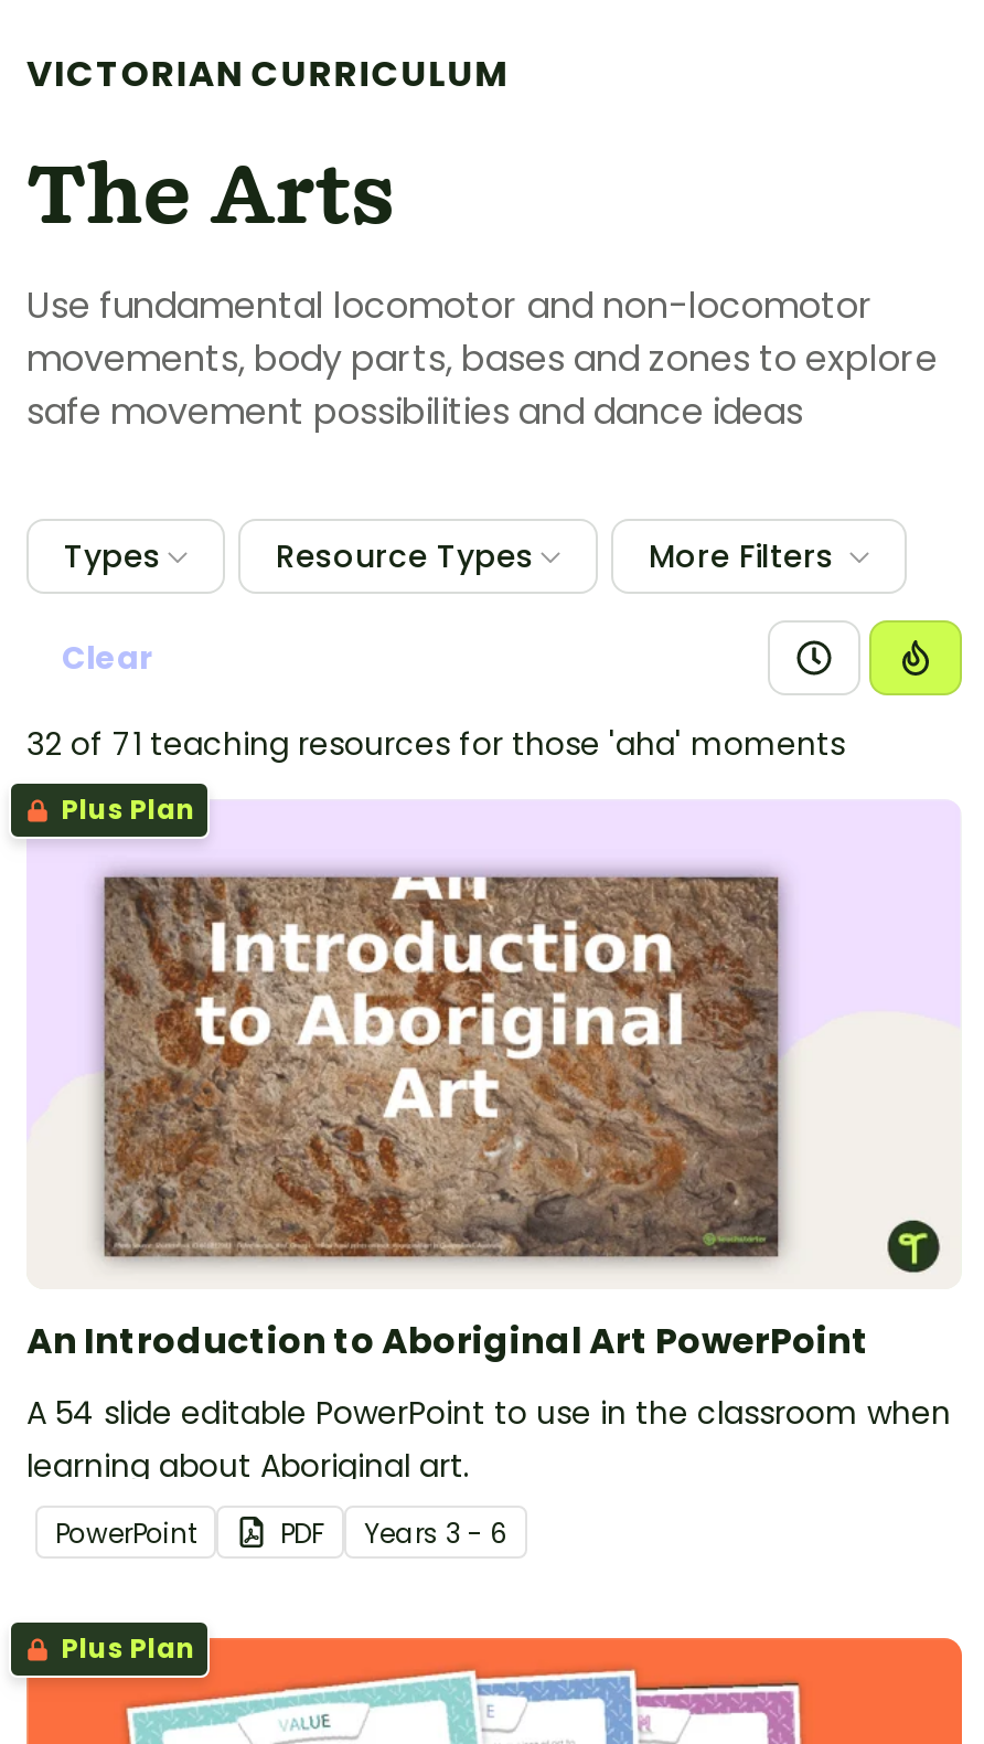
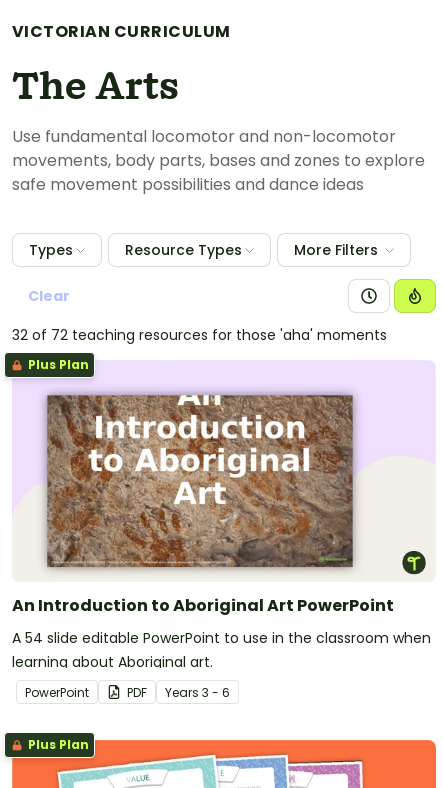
[26,722,845,766] 32 of 71 teaching resources for those 'aha' moments -> [12,325,387,345] 32 of 72 teaching resources for those 'aha' moments

